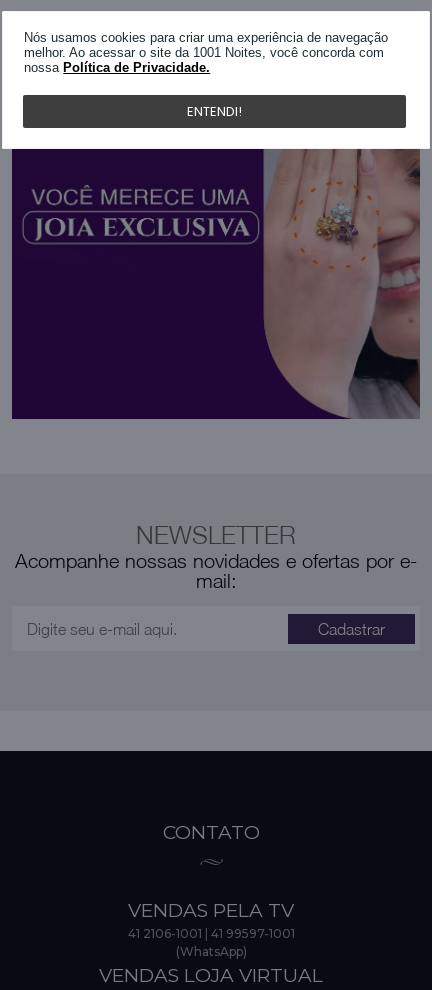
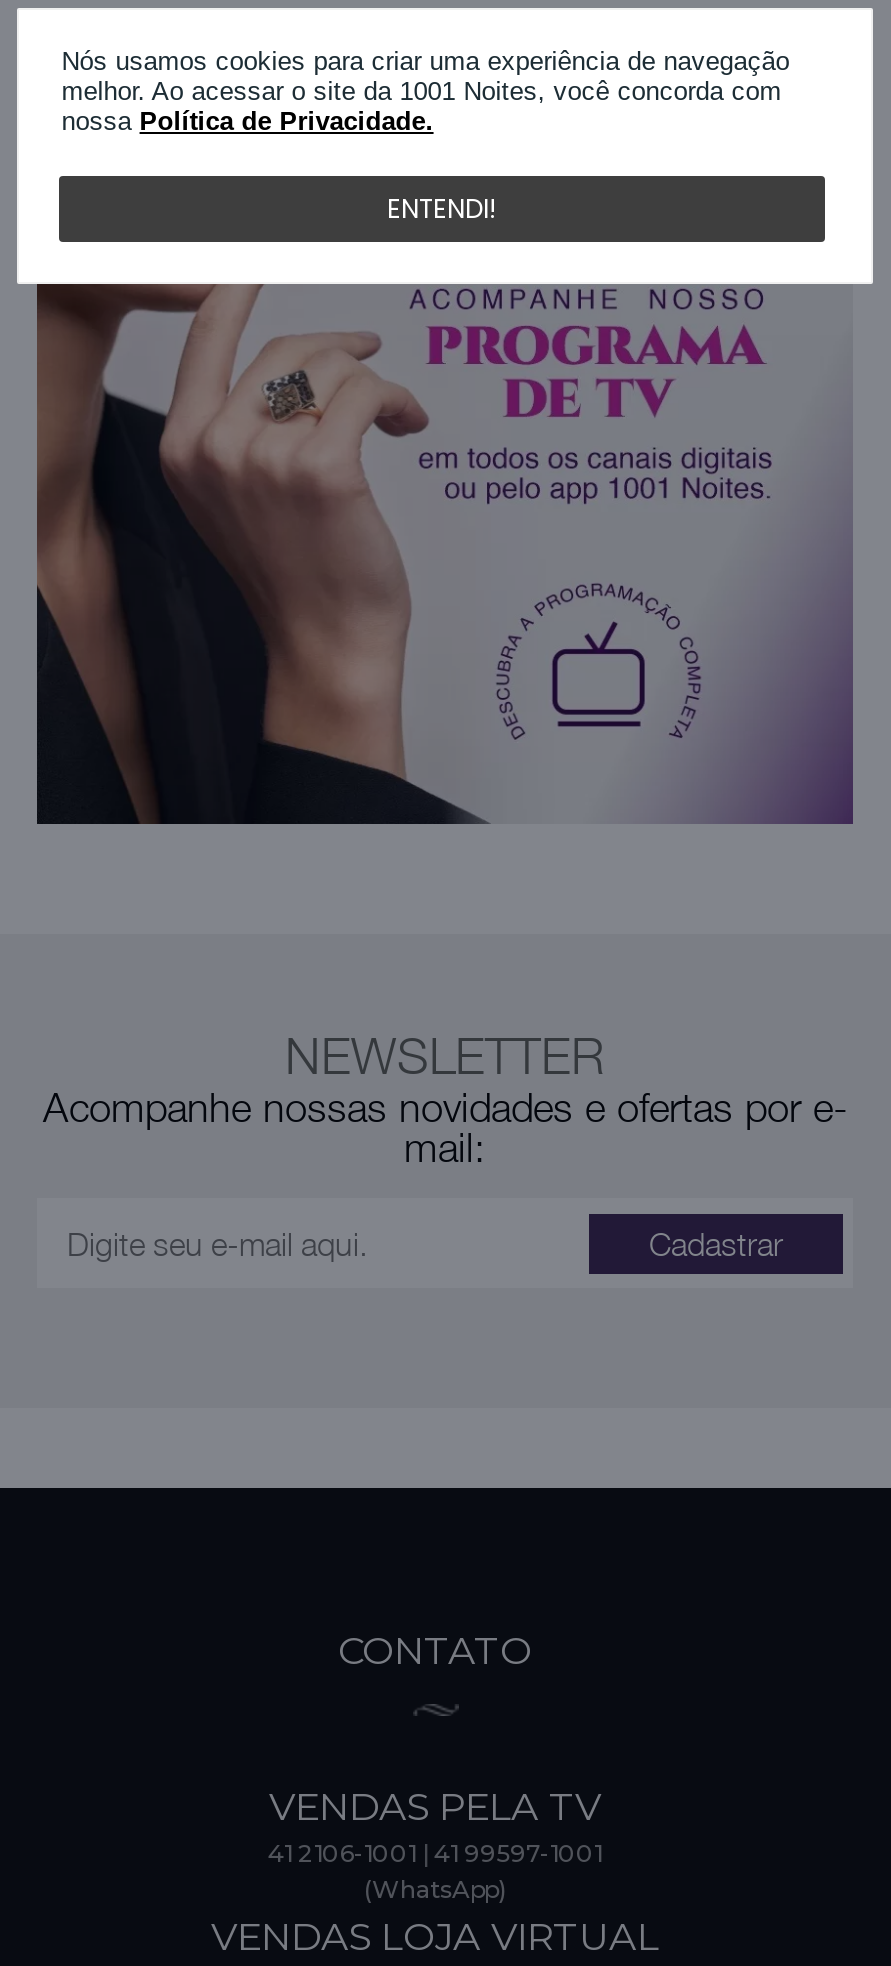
[12,148,420,420] [image] -> [37,282,853,824] [image]

